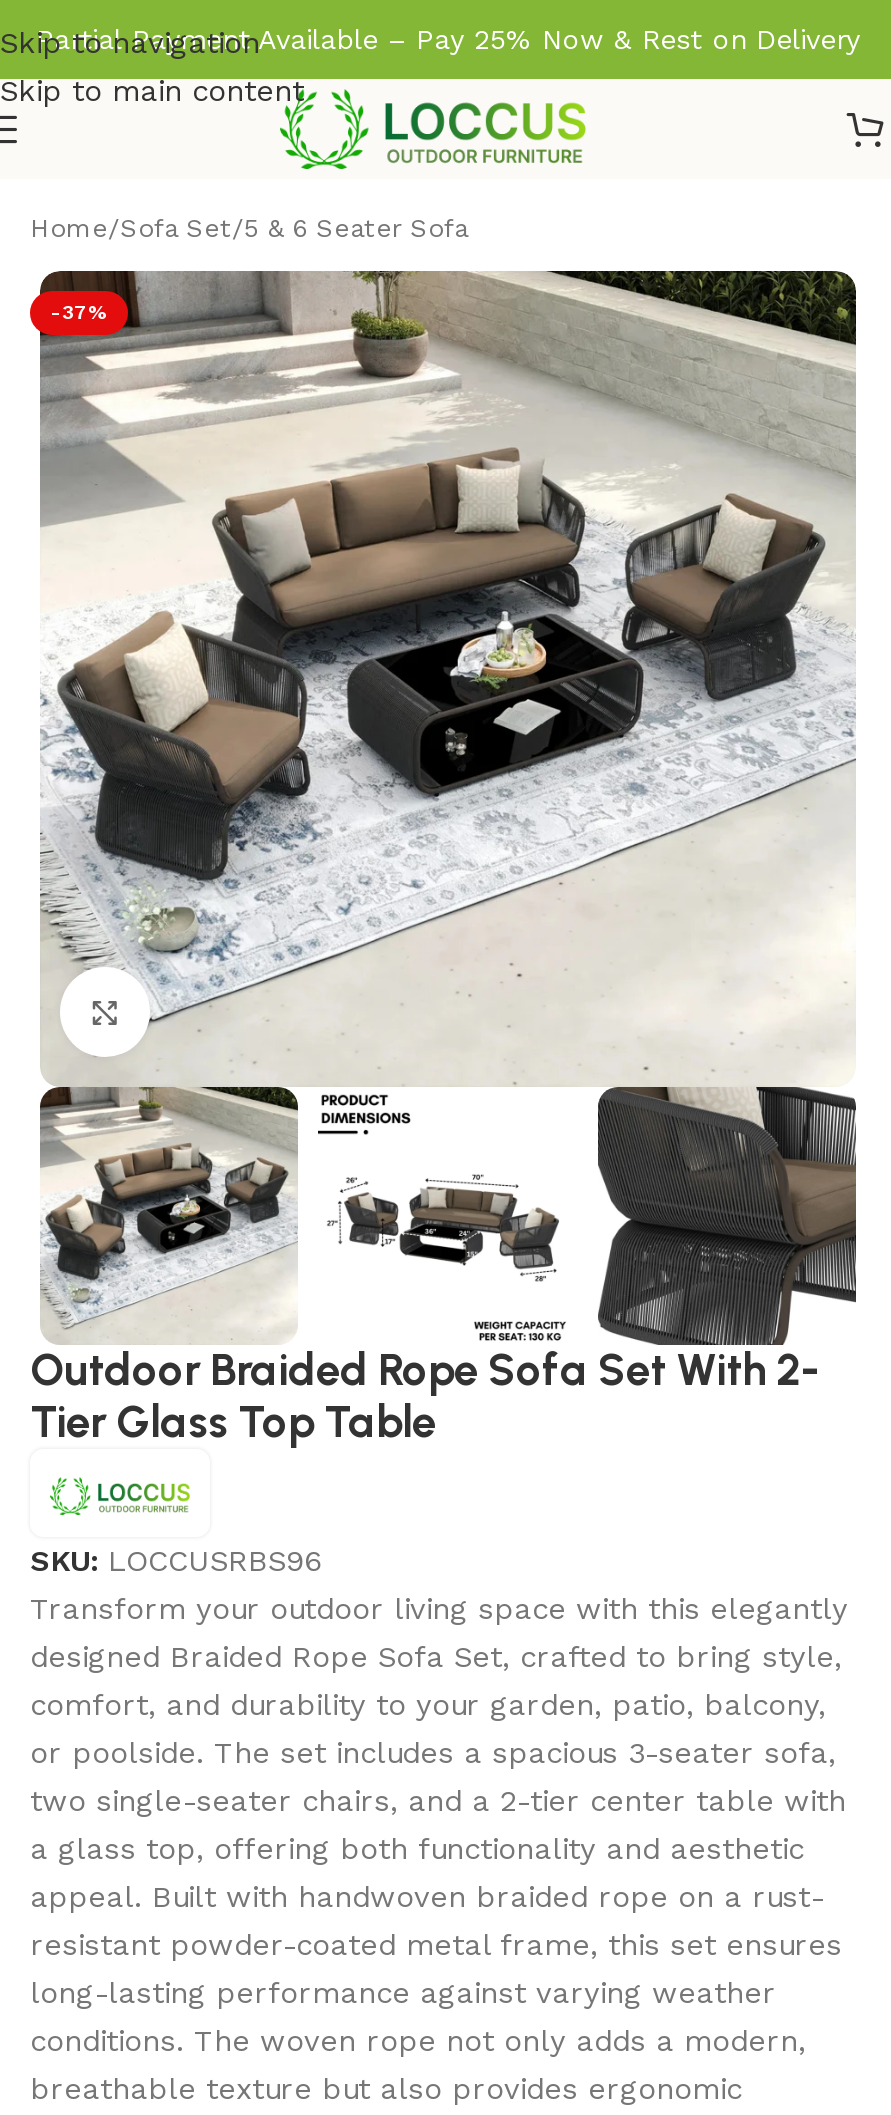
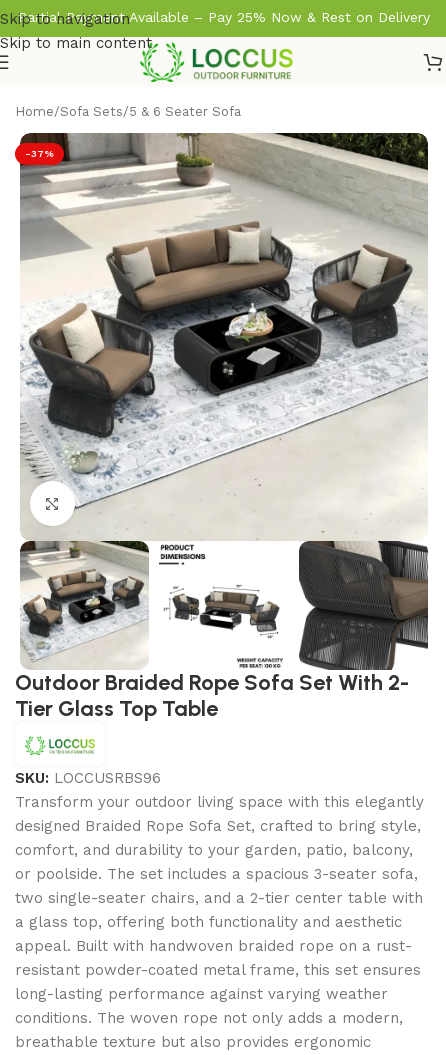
[30,213,468,243] Home/Sofa Set/5 & 6 Seater Sofa -> [15,104,241,119] Home/Sofa Sets/5 & 6 Seater Sofa

